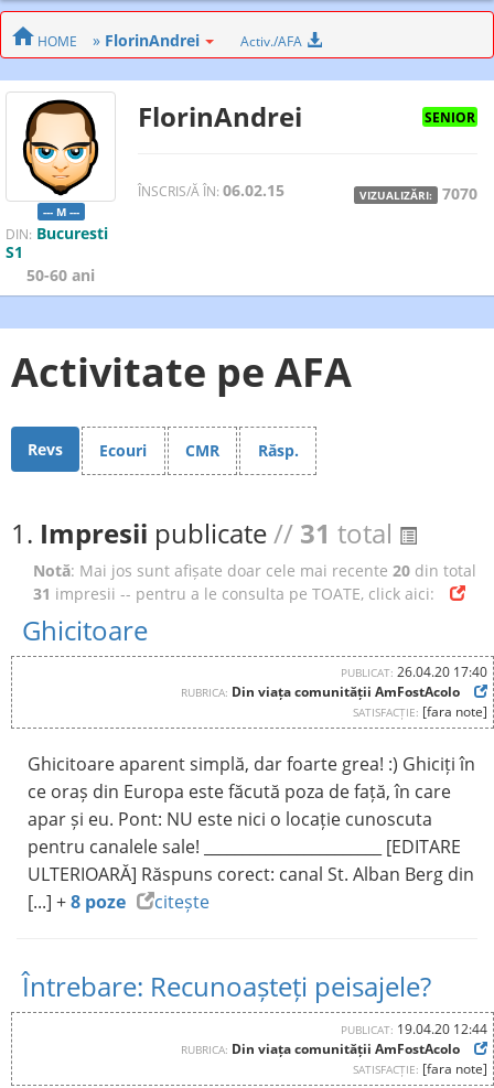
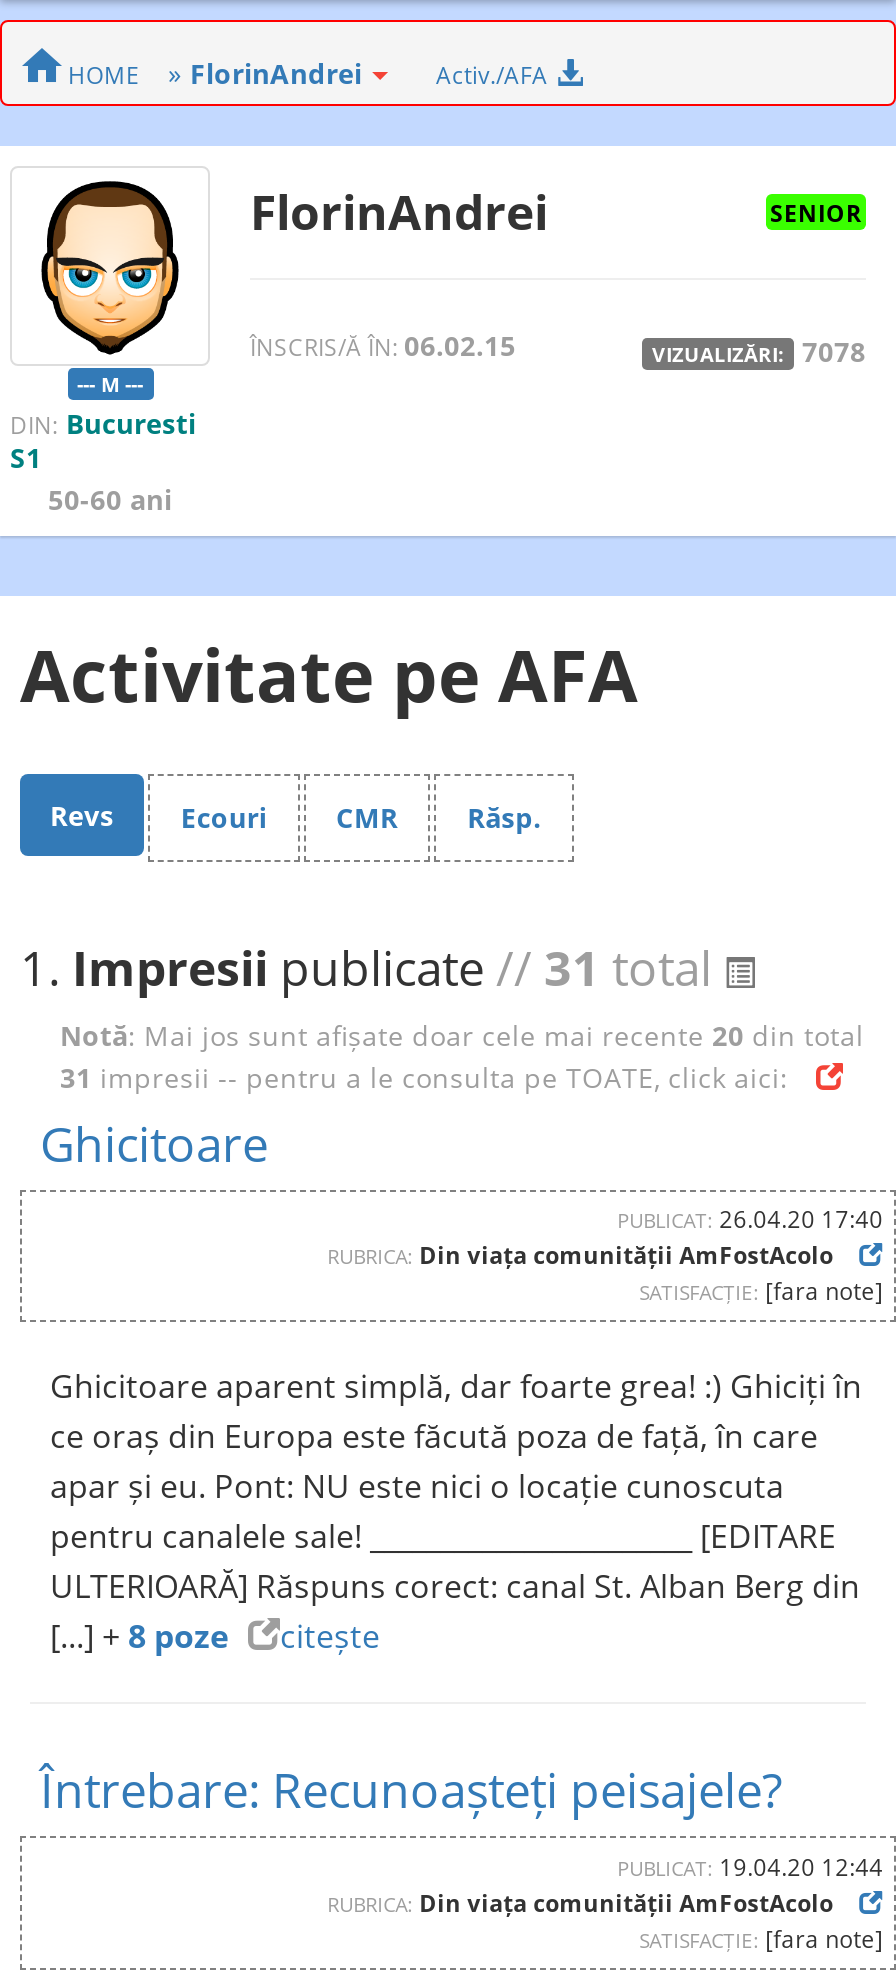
[359,183,477,204] VIZUALIZĂRI: 7070 -> [652,332,866,370] VIZUALIZĂRI: 7078

